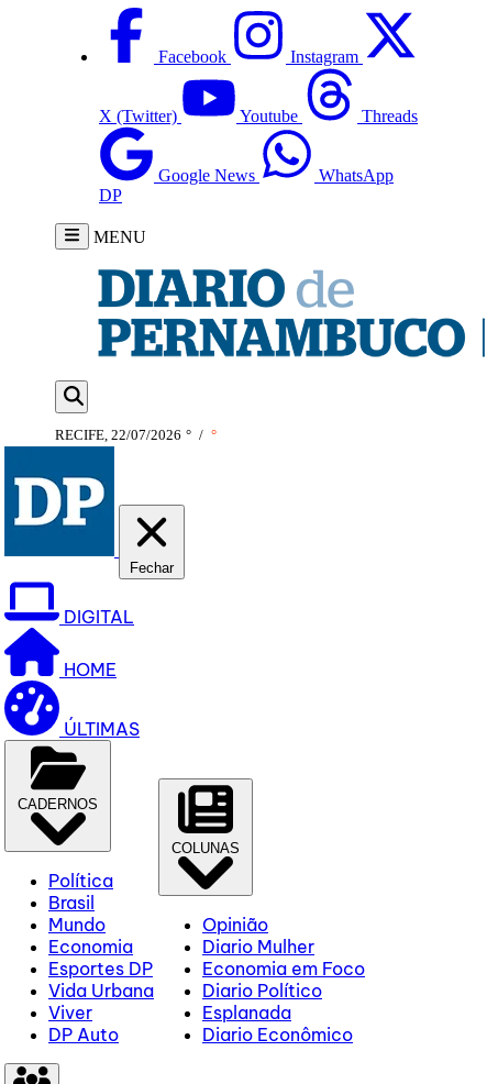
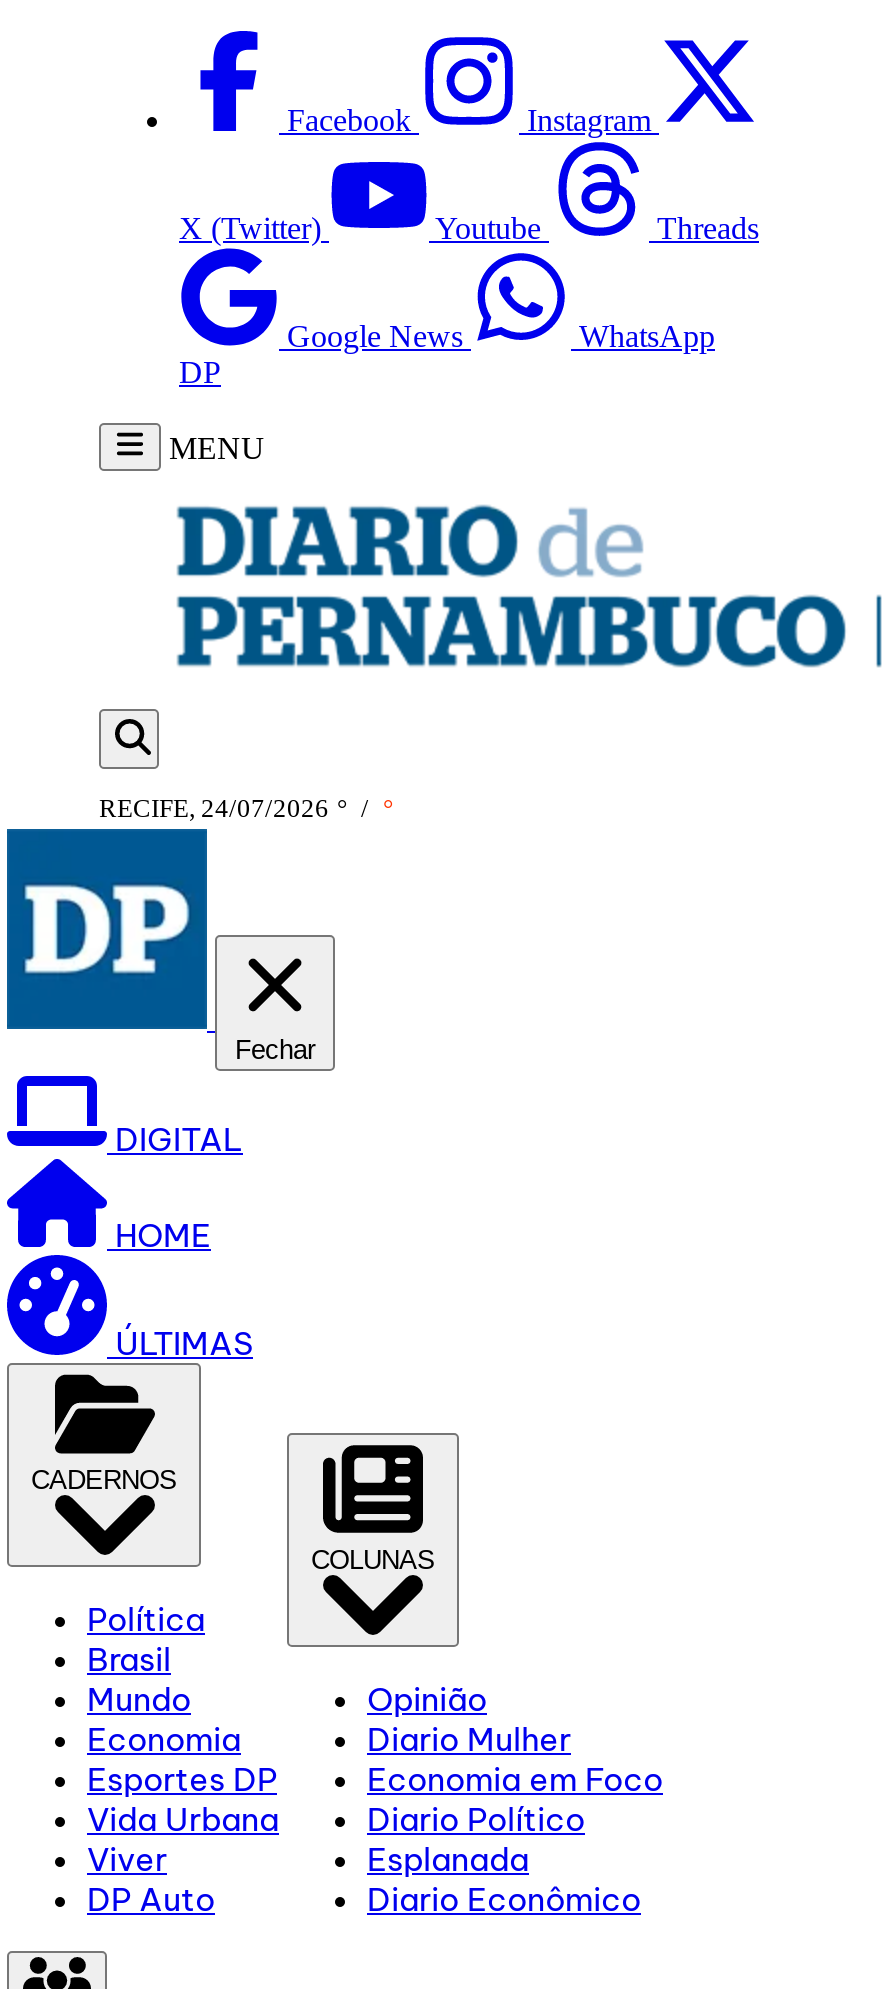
[55,427,217,443] RECIFE, 22/07/2026 ° / ° -> [99,793,393,823] RECIFE, 24/07/2026 ° / °

